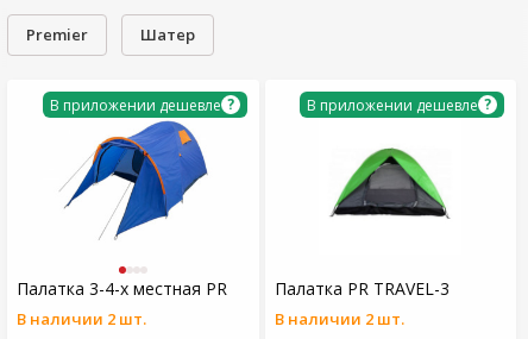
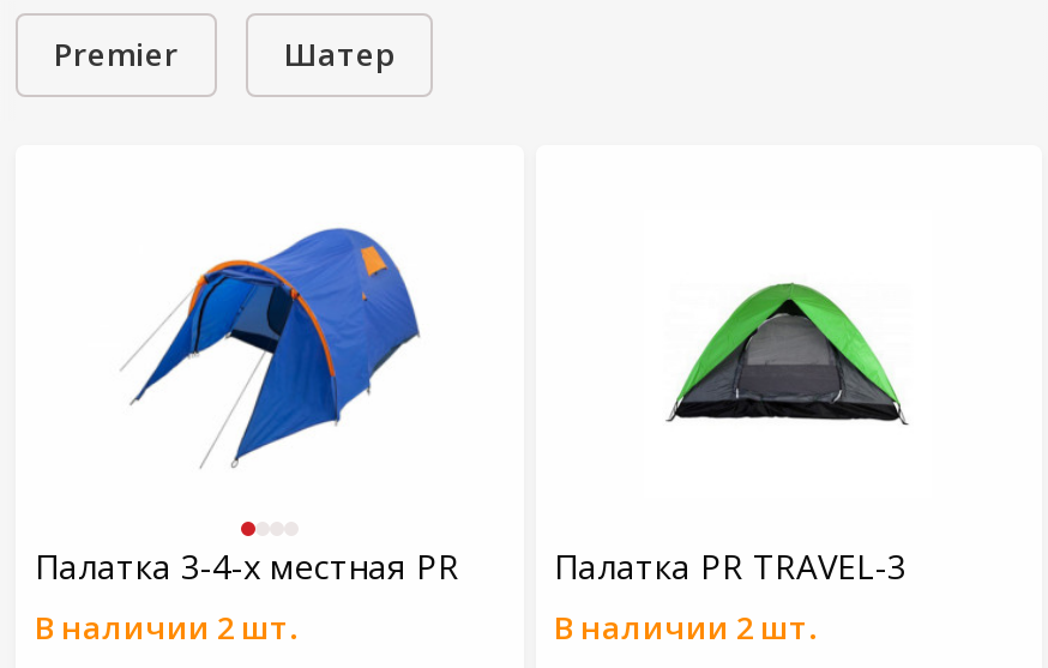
[49,94,234,115] В приложении дешевле ? -> none
[307,94,491,115] В приложении дешевле ? -> none

